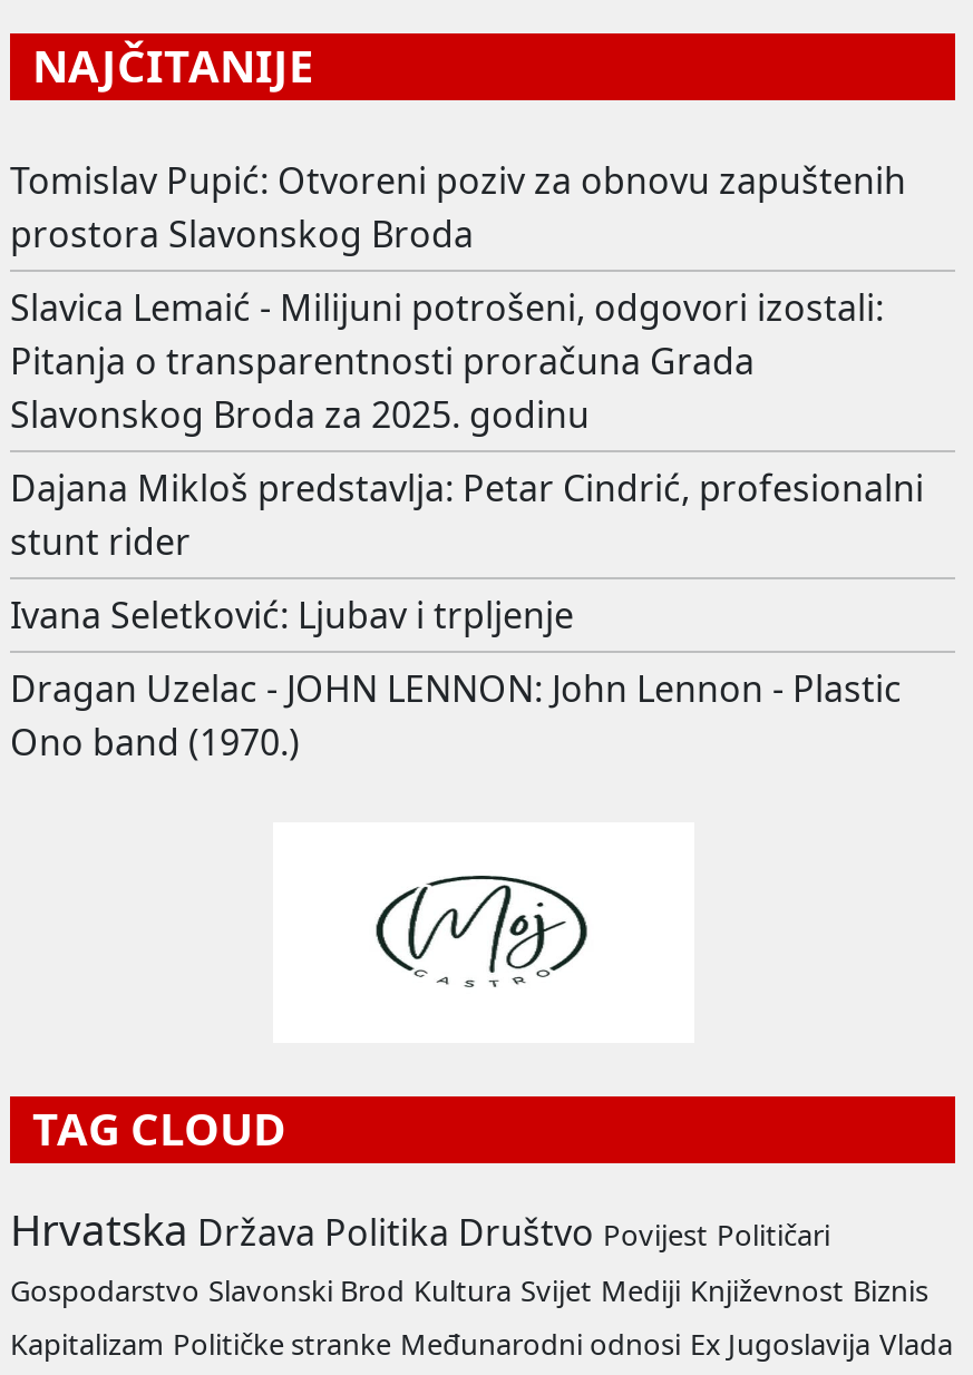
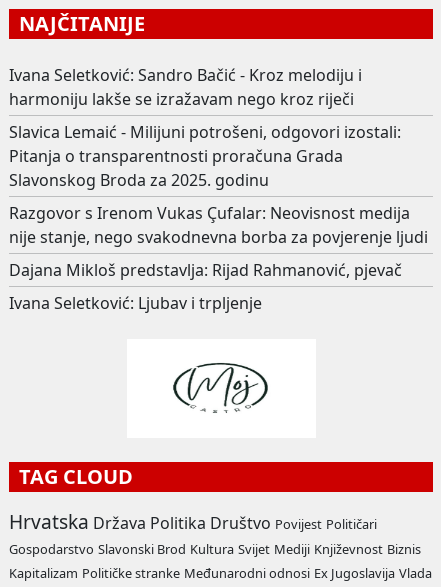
[10,156,906,259] Tomislav Pupić: Otvoreni poziv za obnovu zapuštenih | prostora Slavonskog Broda -> [9,64,362,110] Ivana Seletković: Sandro Bačić - Kroz melodiju i | harmoniju lakše se izražavam nego kroz riječi
[10,464,924,566] Dajana Mikloš predstavlja: Petar Cindrić, profesionalni | stunt rider -> [9,202,428,281] Razgovor s Irenom Vukas Çufalar: Neovisnost medija | nije stanje, nego svakodnevna borba za povjerenje ljudi | Dajana Mikloš predstavlja: Rijad Rahmanović, pjevač
moved [10,591,574,640] -> [9,292,262,314]: Ivana Seletković: Ljubav i trpljenje
[10,665,902,767] Dragan Uzelac - JOHN LENNON: John Lennon - Plastic | Ono band (1970.) -> none

